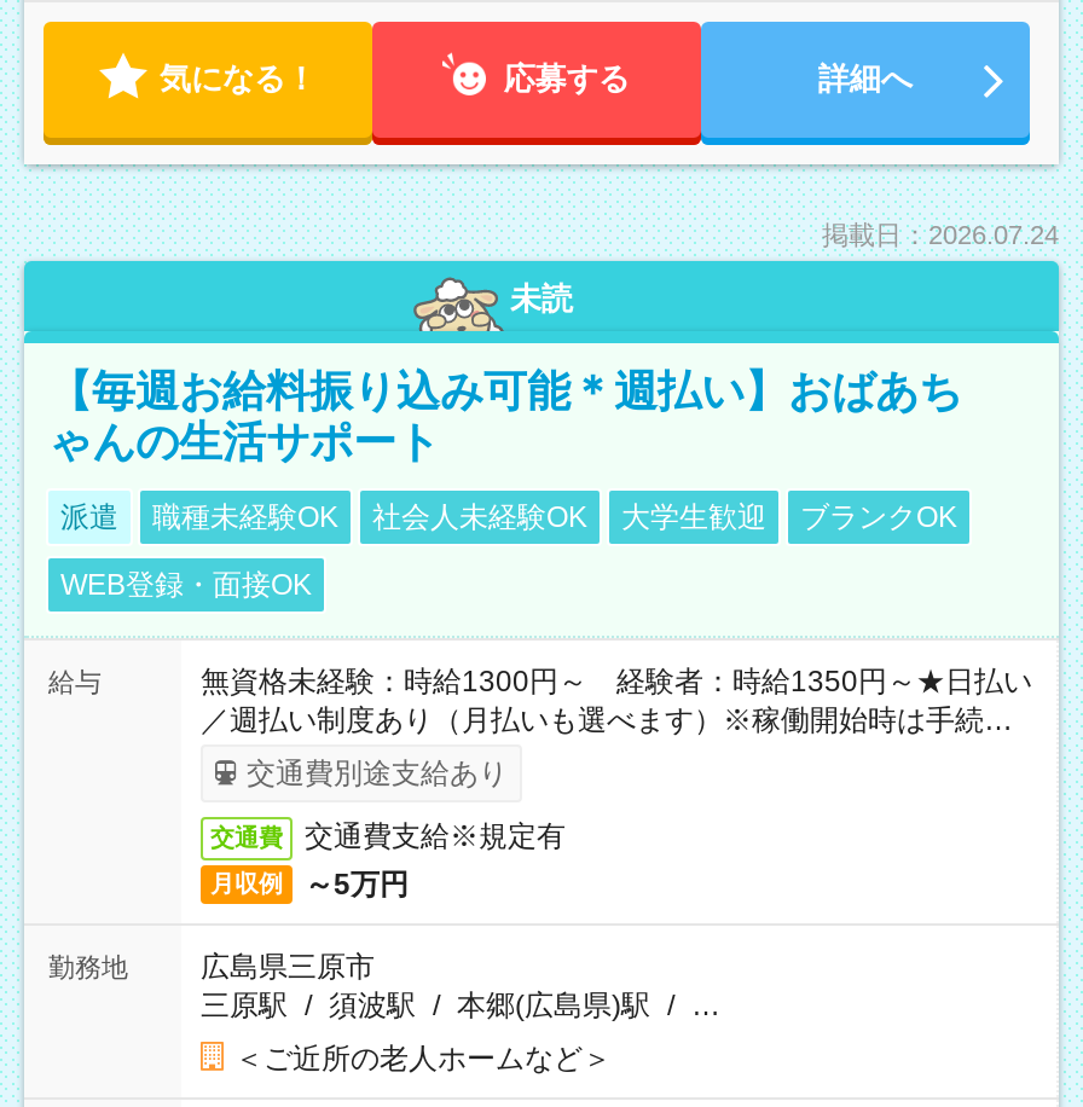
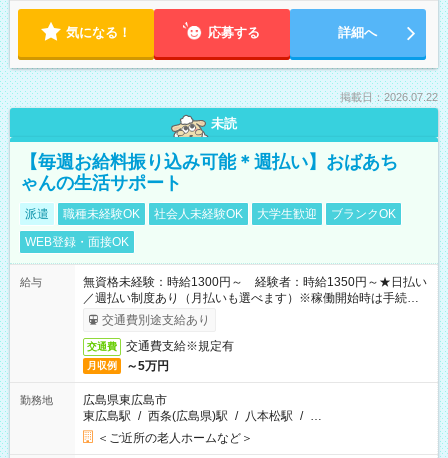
[822,220,1059,249] 掲載日：2026.07.24 -> [340,91,438,103] 掲載日：2026.07.22
[201,950,720,1022] 広島県三原市 | 三原駅 / 須波駅 / 本郷(広島県)駅 / … -> [83,393,322,423] 広島県東広島市 | 東広島駅 / 西条(広島県)駅 / 八本松駅 / …

